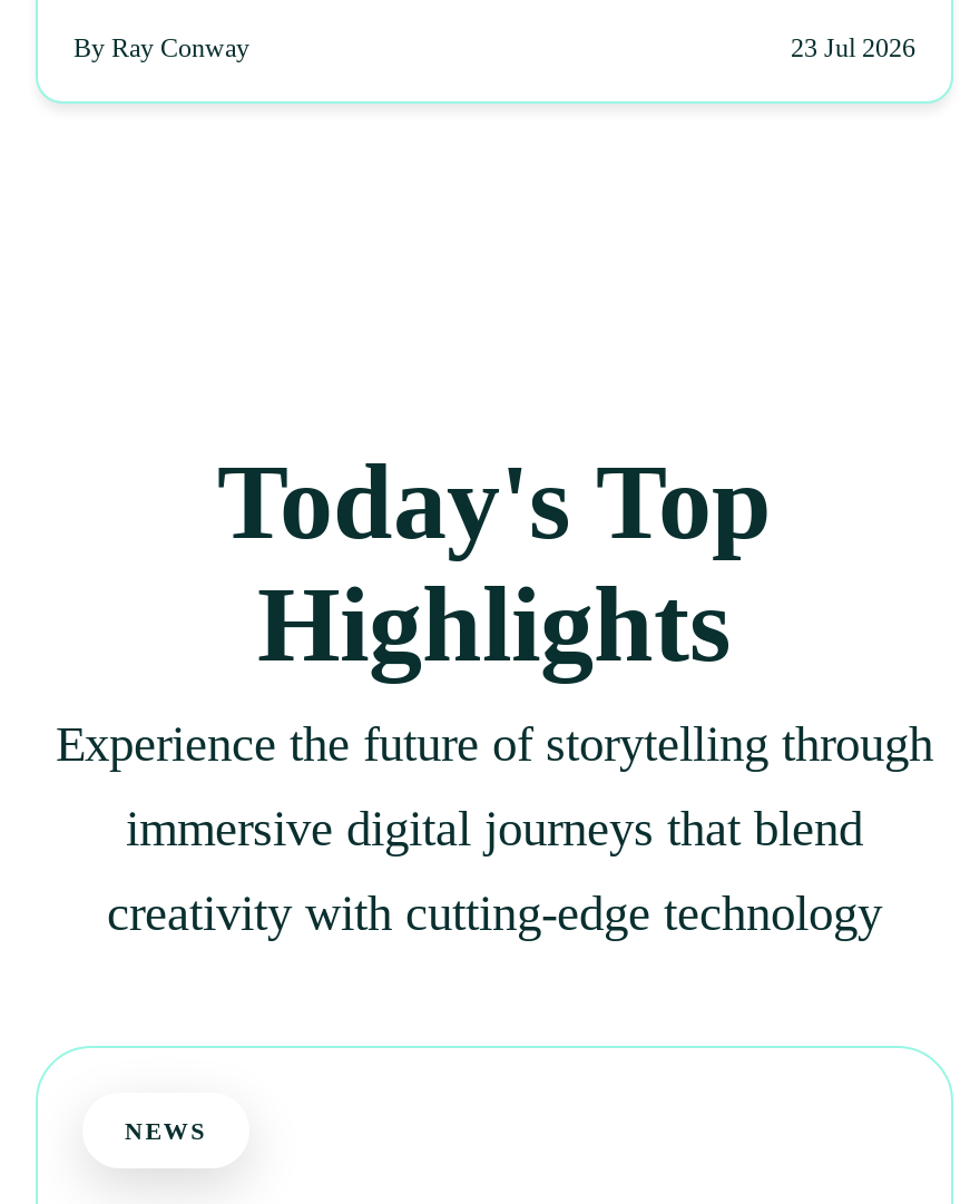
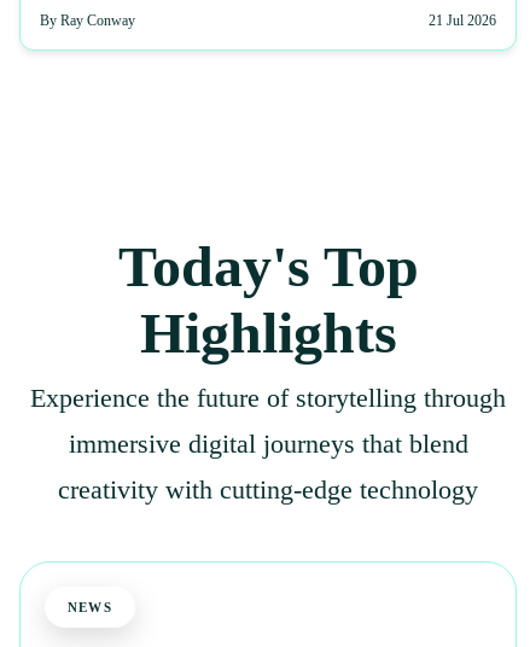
[791,31,915,63] 23 Jul 2026 -> [429,12,496,28] 21 Jul 2026

